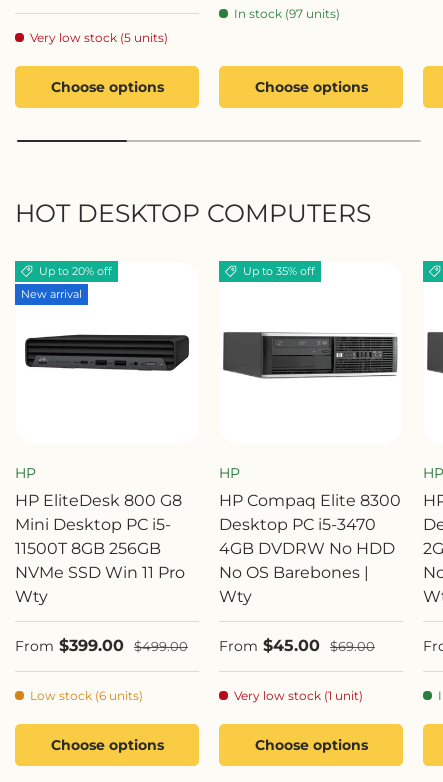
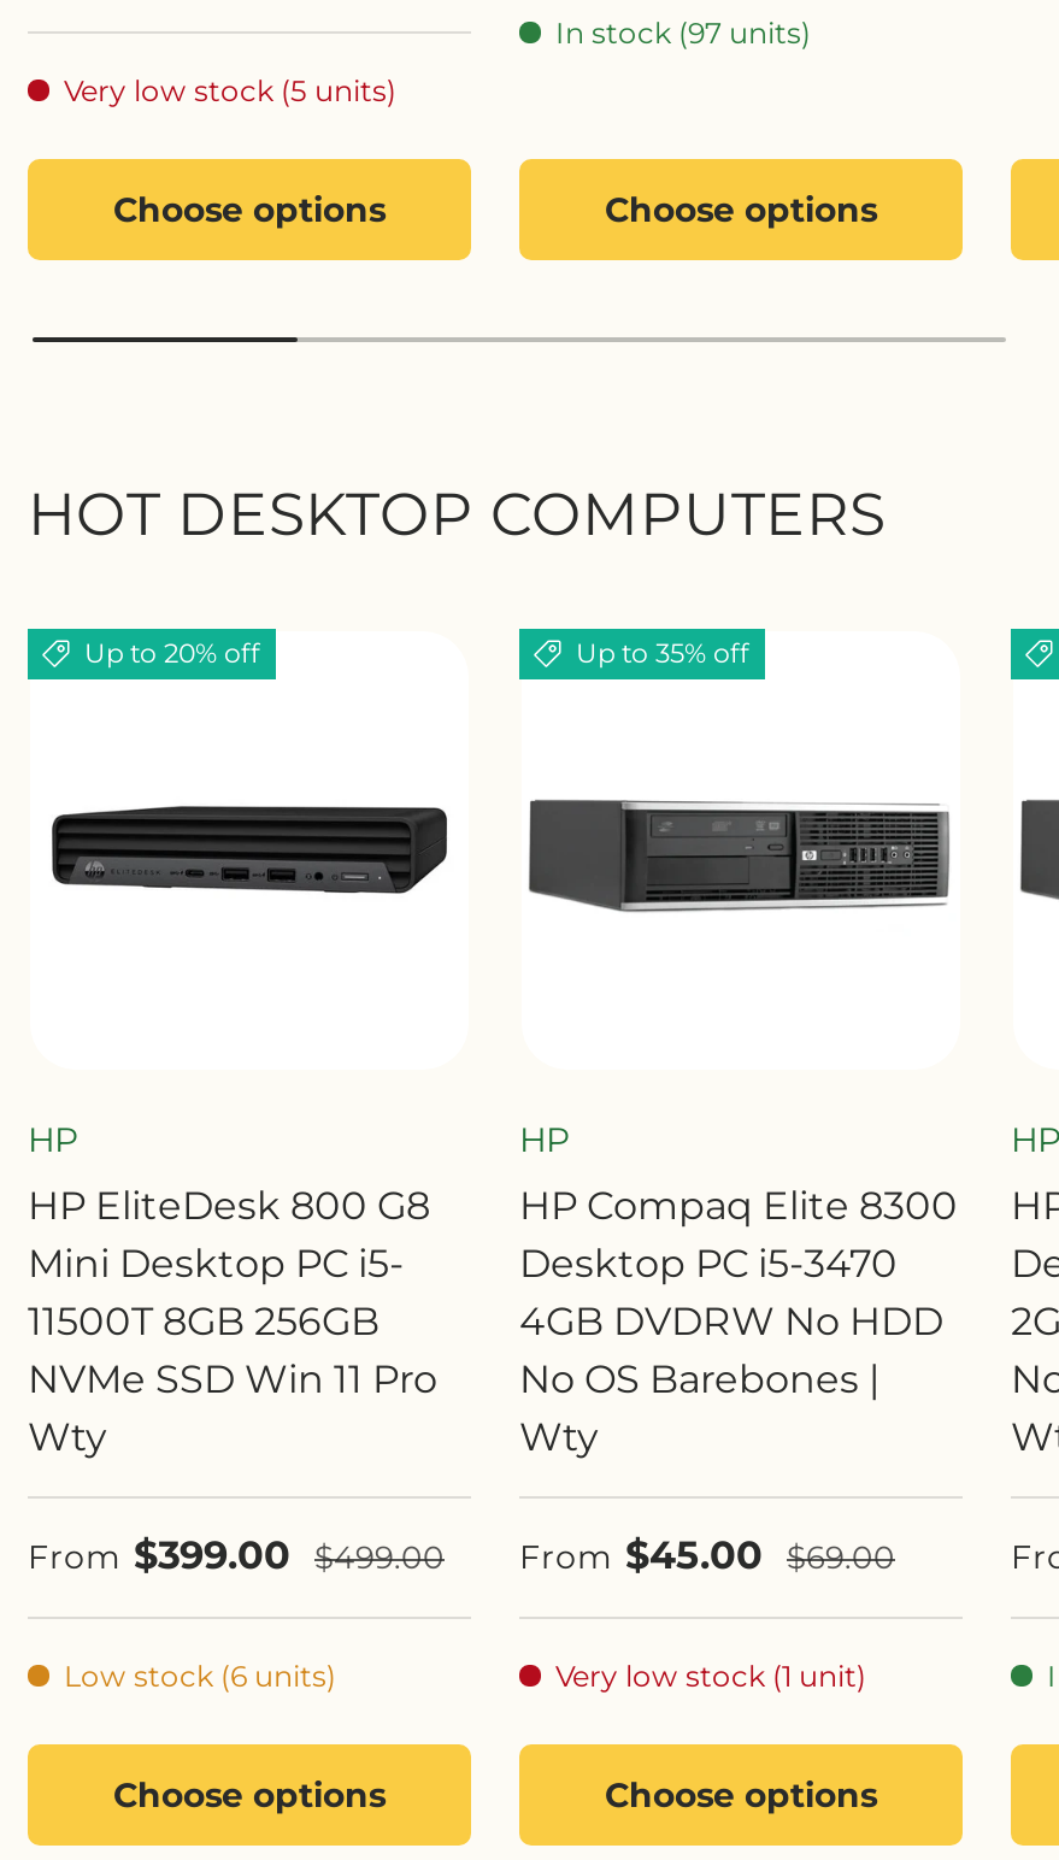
[21,287,82,301] New arrival -> none

